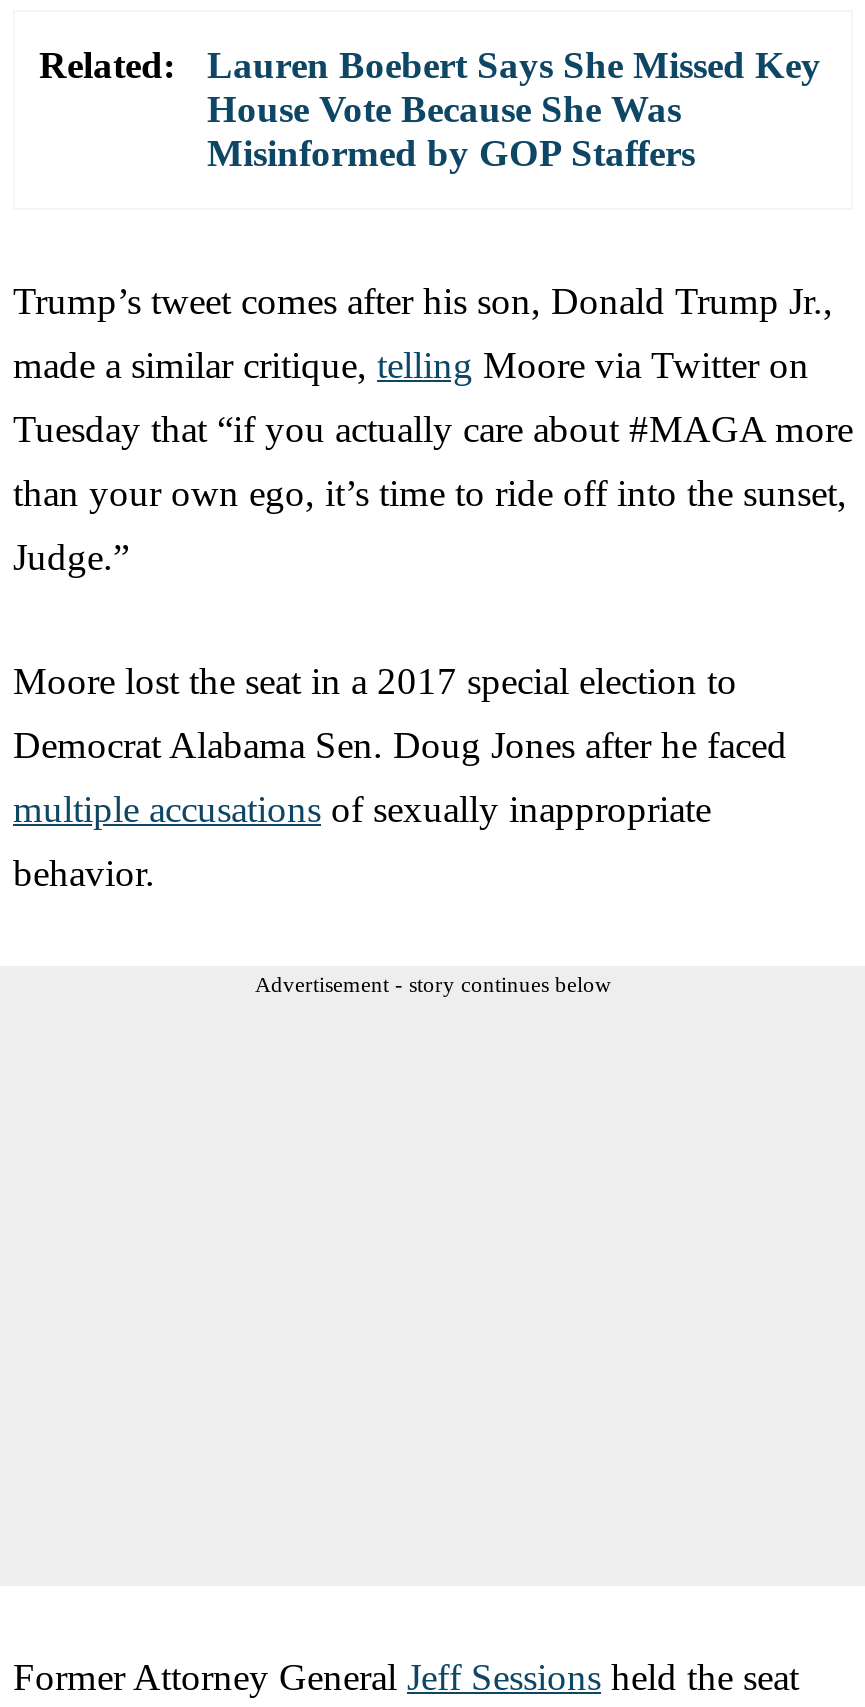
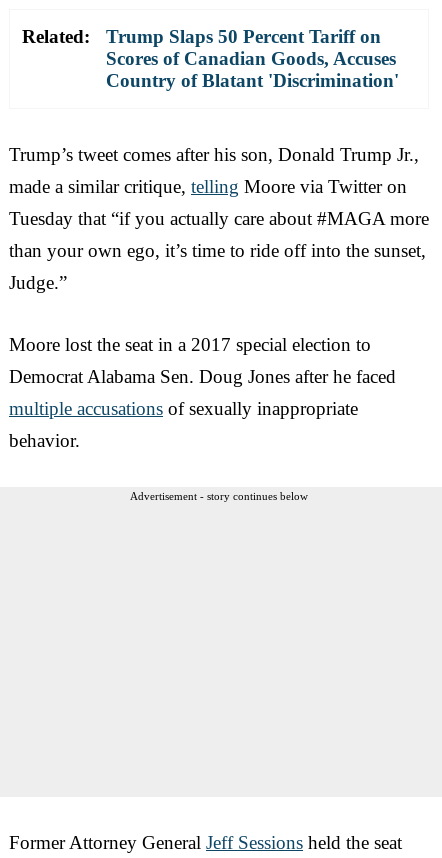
[207,43,821,173] Lauren Boebert Says She Missed Key | House Vote Because She Was | Misinformed by GOP Staffers -> [106,26,399,91] Trump Slaps 50 Percent Tariff on | Scores of Canadian Goods, Accuses | Country of Blatant 'Discrimination'

